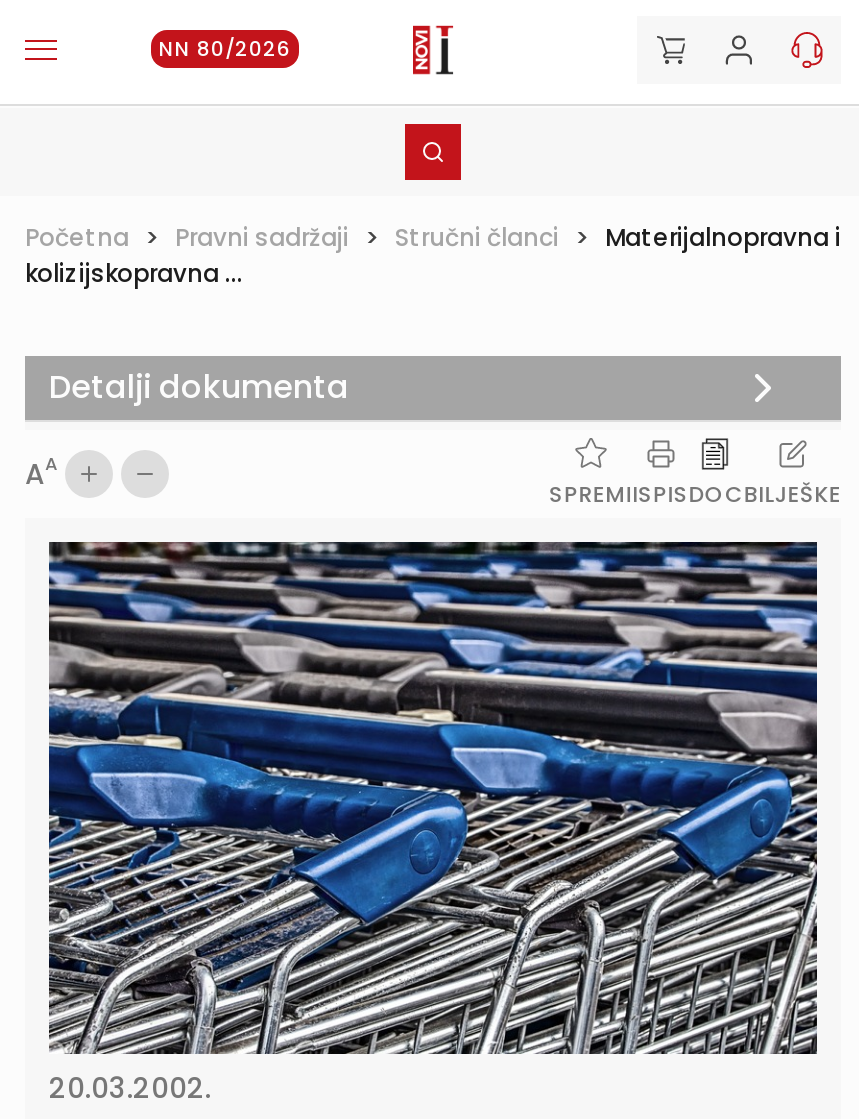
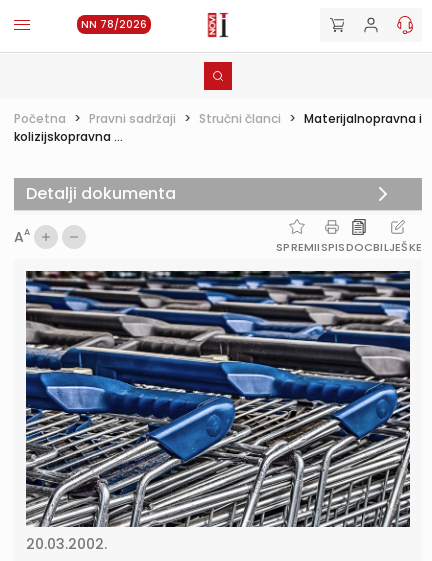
[159,34,291,64] NN 80/2026 -> [81,17,147,32] NN 78/2026

